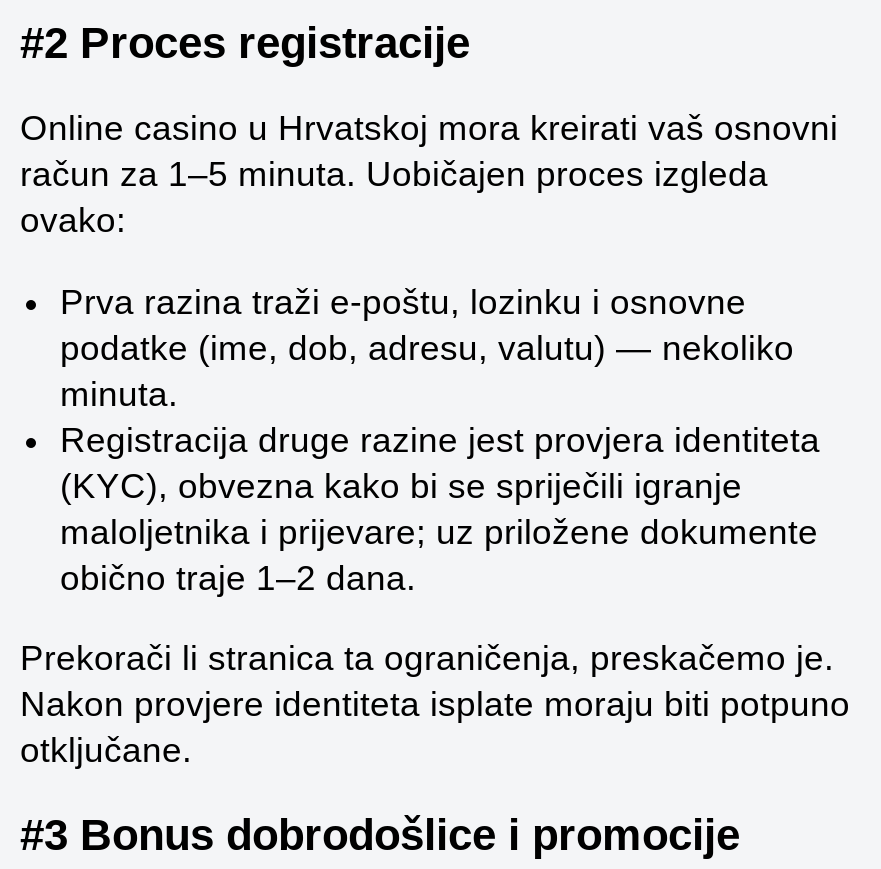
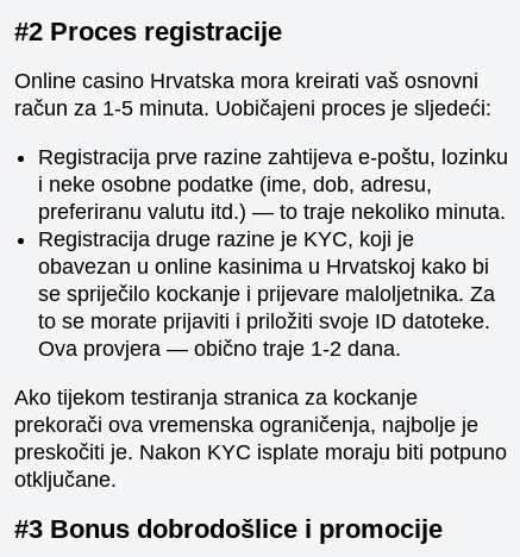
[20,108,838,240] Online casino u Hrvatskoj mora kreirati vaš osnovni | račun za 1–5 minuta. Uobičajen proces izgleda | ovako: -> [14,69,491,121] Online casino Hrvatska mora kreirati vaš osnovni | račun za 1-5 minuta. Uobičajeni proces je sljedeći:
[60,281,820,597] Prva razina traži e-poštu, lozinku i osnovne | podatke (ime, dob, adresu, valutu) — nekoliko | minuta. | Registracija druge razine jest provjera identiteta | (KYC), obvezna kako bi se spriječili igranje | maloljetnika i prijevare; uz priložene dokumente | obično traje 1–2 dana. -> [38,145,508,361] Registracija prve razine zahtijeva e-poštu, lozinku | i neke osobne podatke (ime, dob, adresu, | preferiranu valutu itd.) — to traje nekoliko minuta. | Registracija druge razine je KYC, koji je | obavezan u online kasinima u Hrvatskoj kako bi | se spriječilo kockanje i prijevare maloljetnika. Za | to se morate prijaviti i priložiti svoje ID datoteke. | Ova provjera — obično traje 1-2 dana.
[20,638,850,724] Prekorači li stranica ta ograničenja, preskačemo je. | Nakon provjere identiteta isplate moraju biti potpuno -> [14,385,507,464] Ako tijekom testiranja stranica za kockanje | prekorači ova vremenska ograničenja, najbolje je | preskočiti je. Nakon KYC isplate moraju biti potpuno

